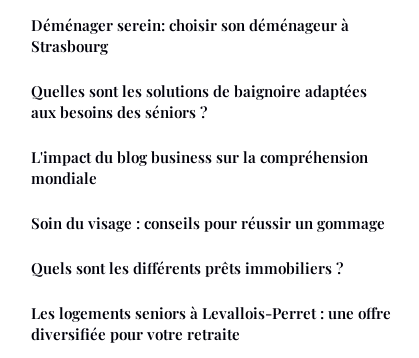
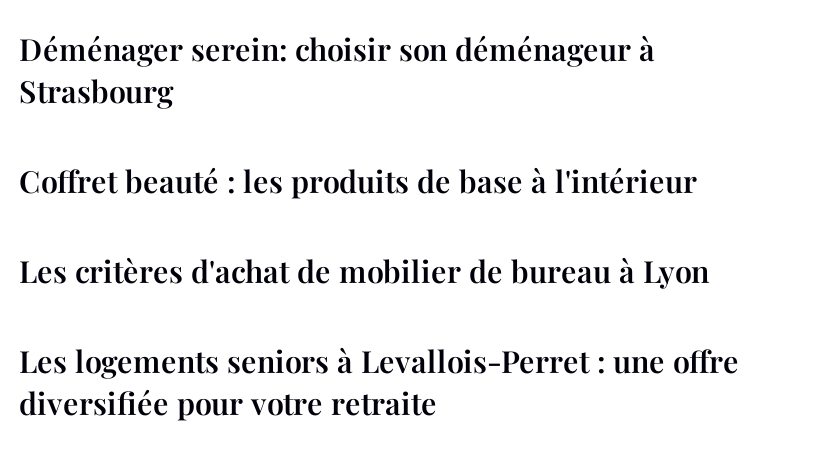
[31,81,385,278] Quelles sont les solutions de baignoire adaptées | aux besoins des séniors ? | L'impact du blog business sur la compréhension | mondiale | Soin du visage : conseils pour réussir un gommage | Quels sont les différents prêts immobiliers ? -> [19,161,709,291] Coffret beauté : les produits de base à l'intérieur | Les critères d'achat de mobilier de bureau à Lyon

